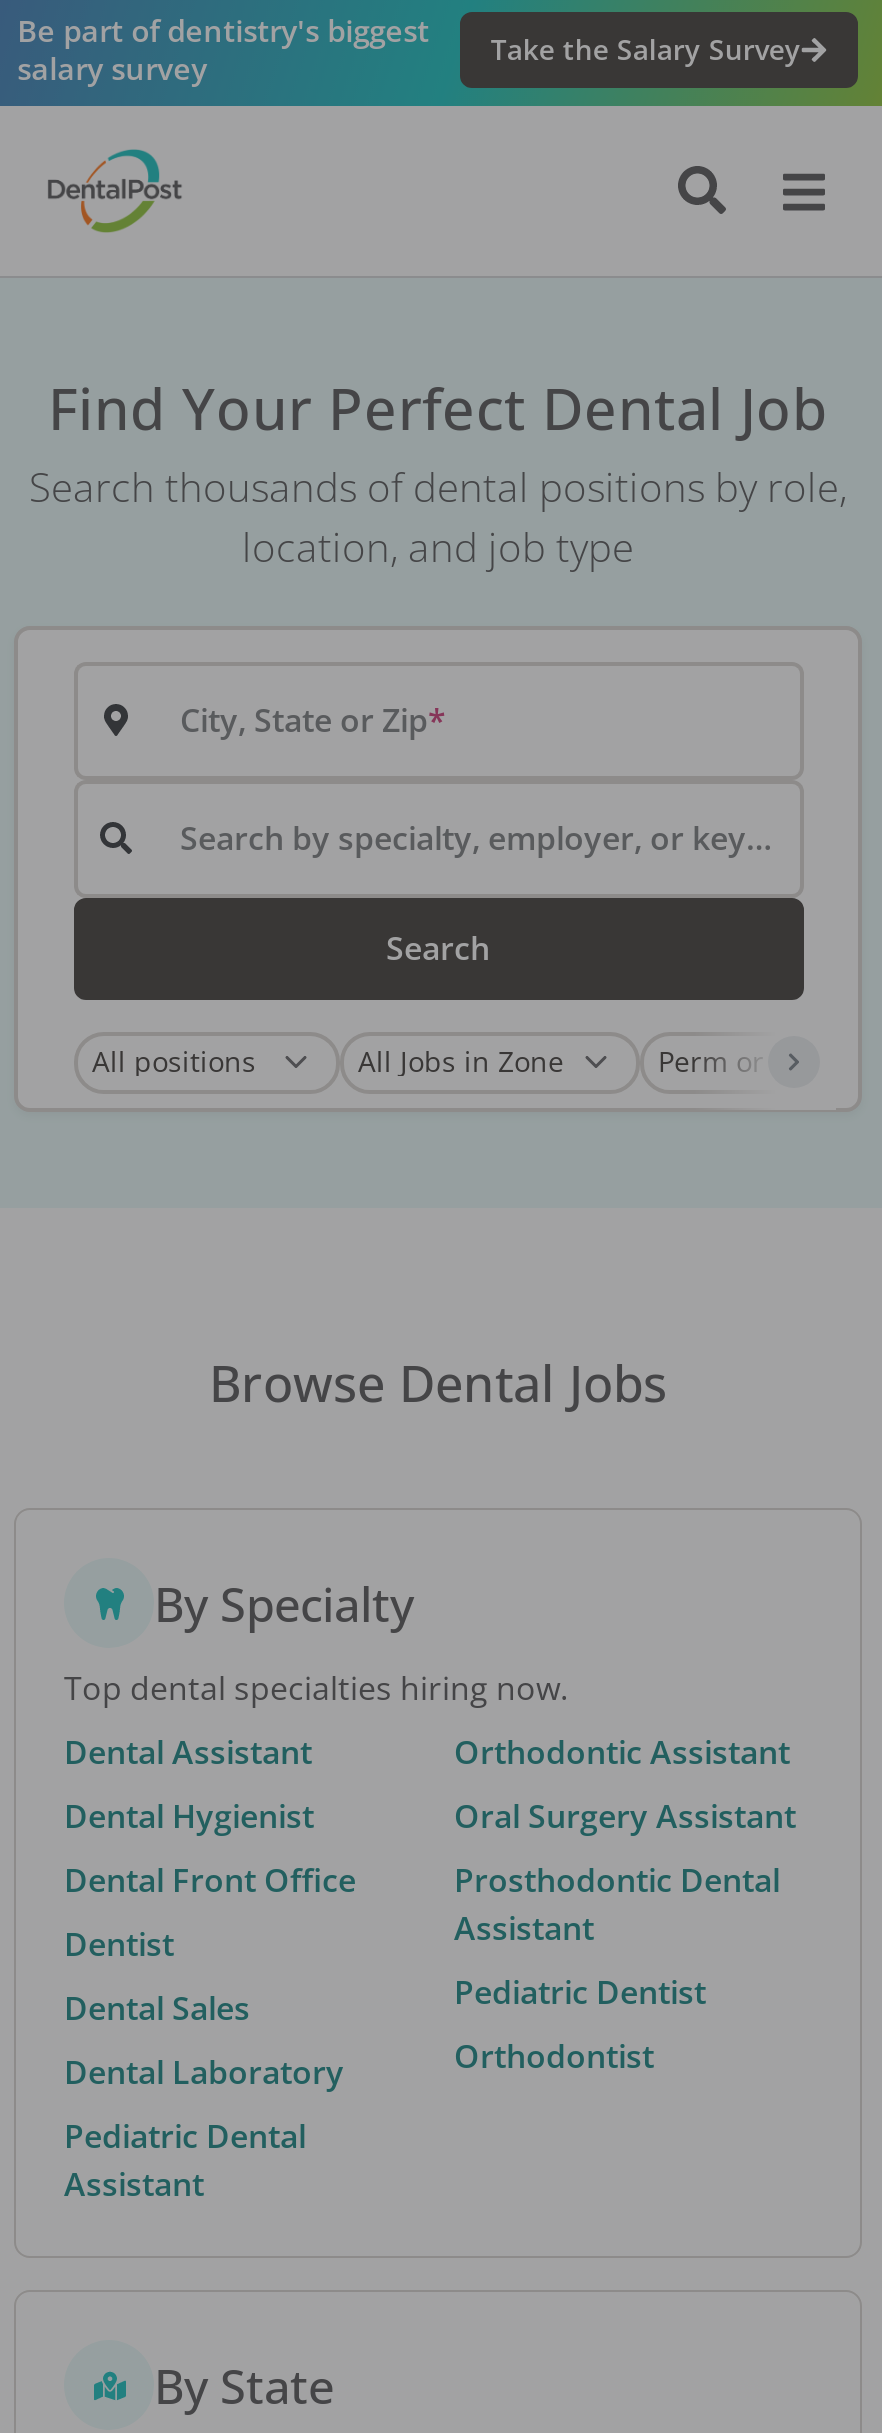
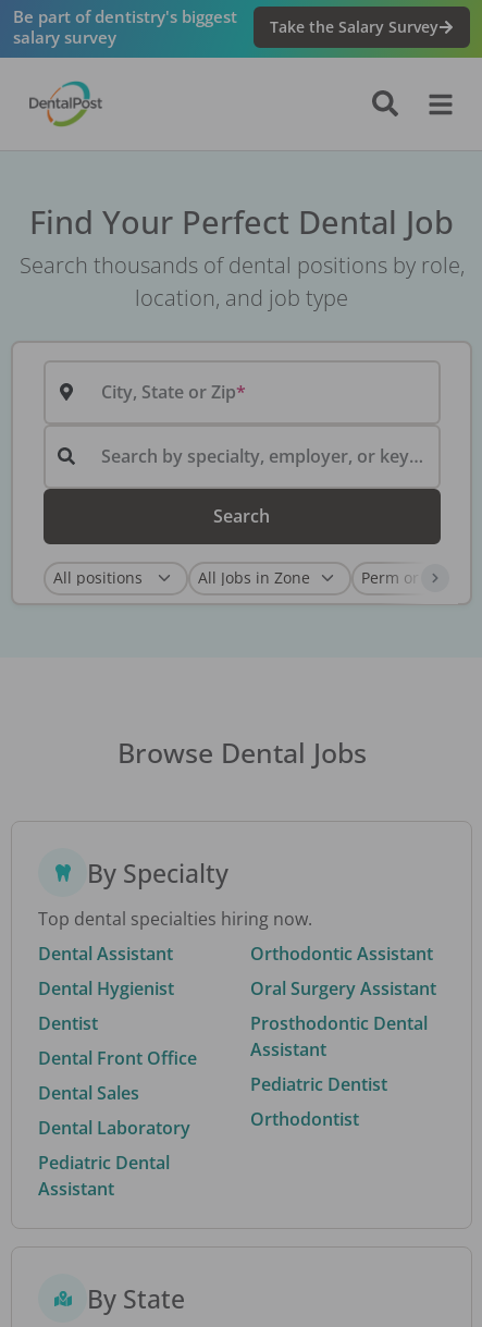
moved [64,1859,356,1903] -> [38,1047,197,1071]: Dental Front Office
moved [64,1923,174,1967] -> [38,1012,98,1036]: Dentist

